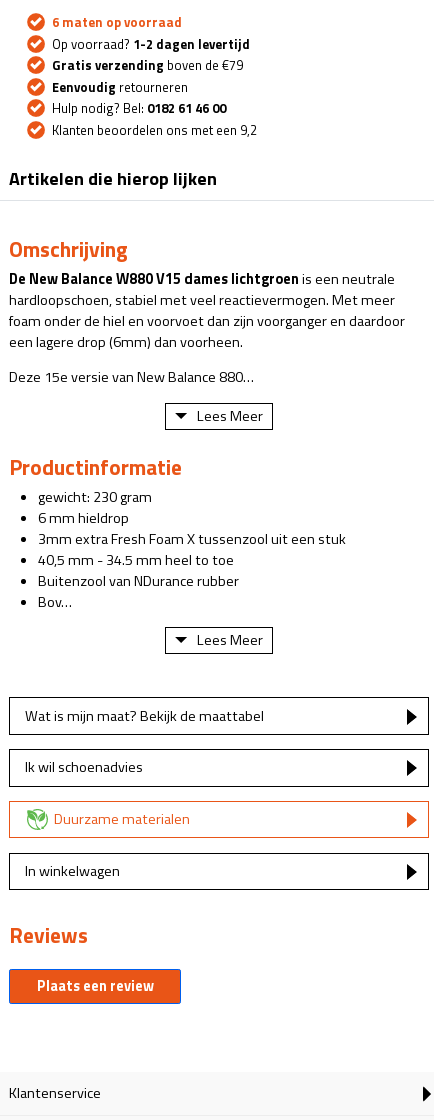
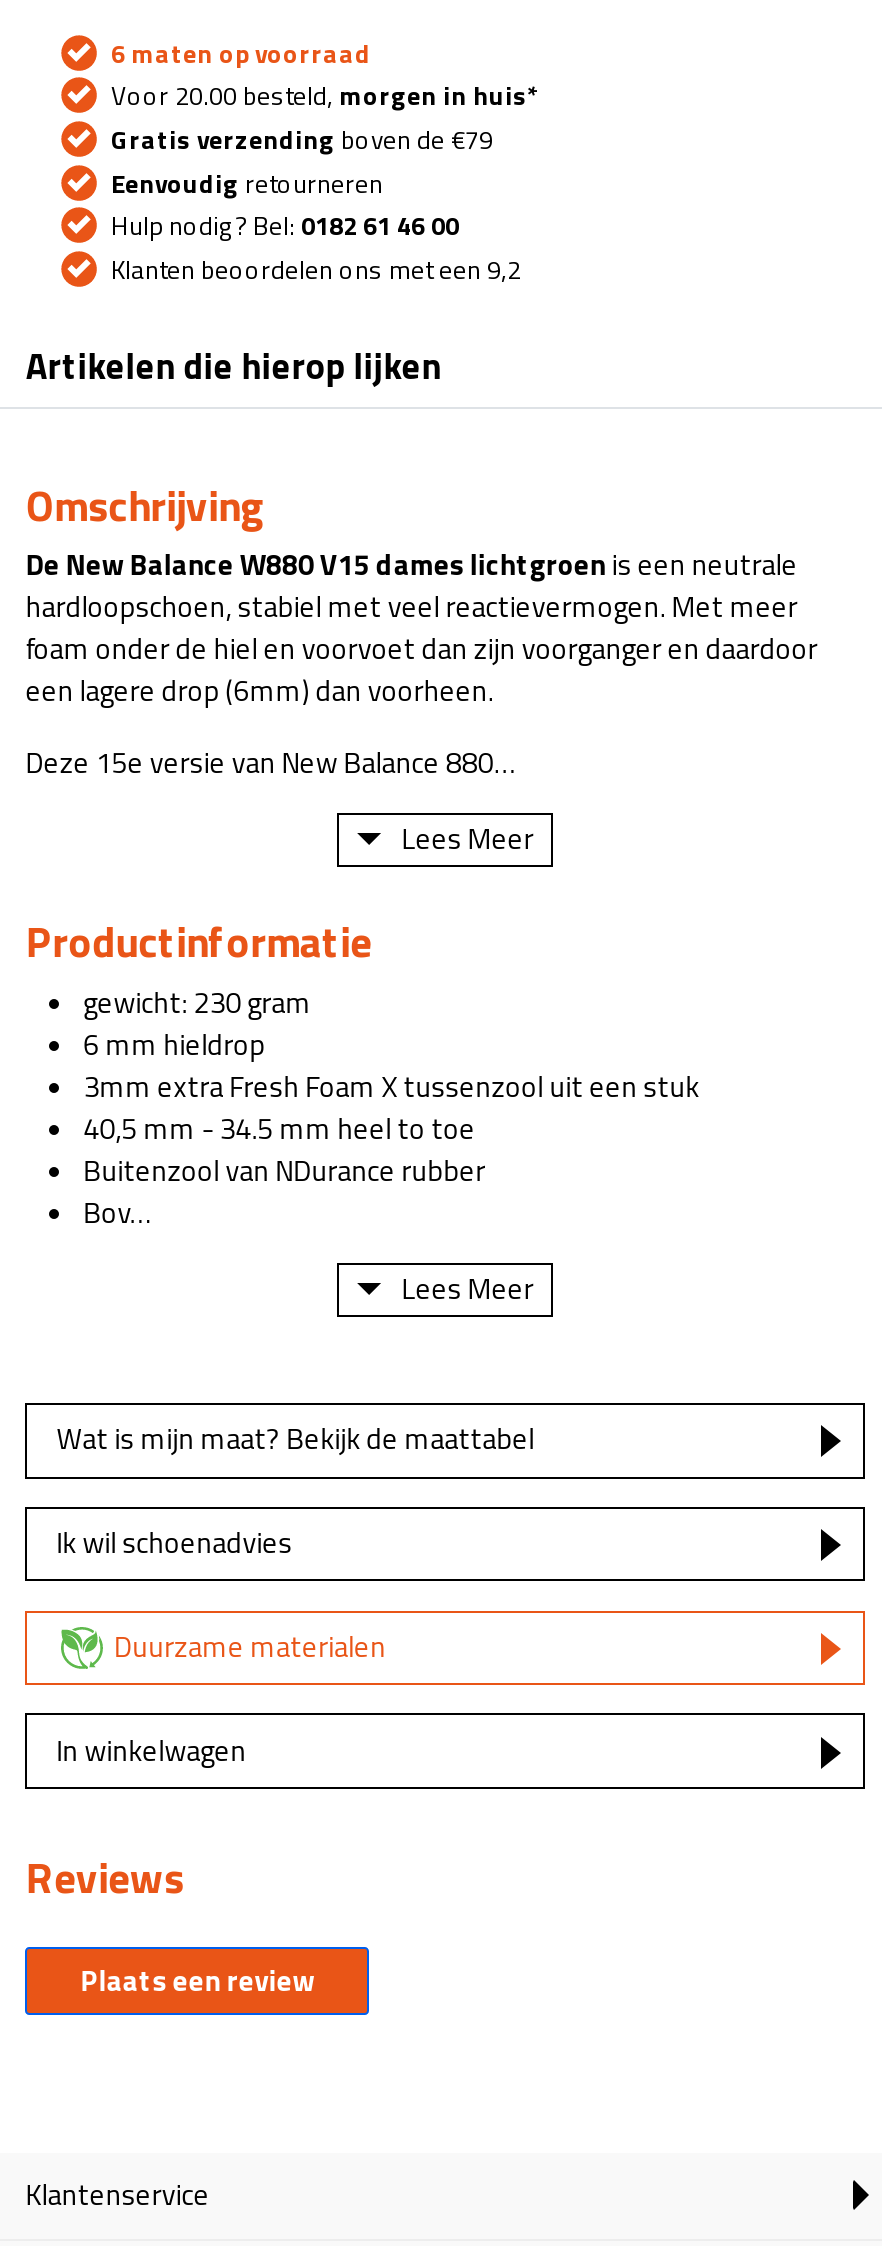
[49,34,250,54] Op voorraad? 1-2 dagen levertijd -> [105,76,539,116] Voor 20.00 besteld, morgen in huis*

